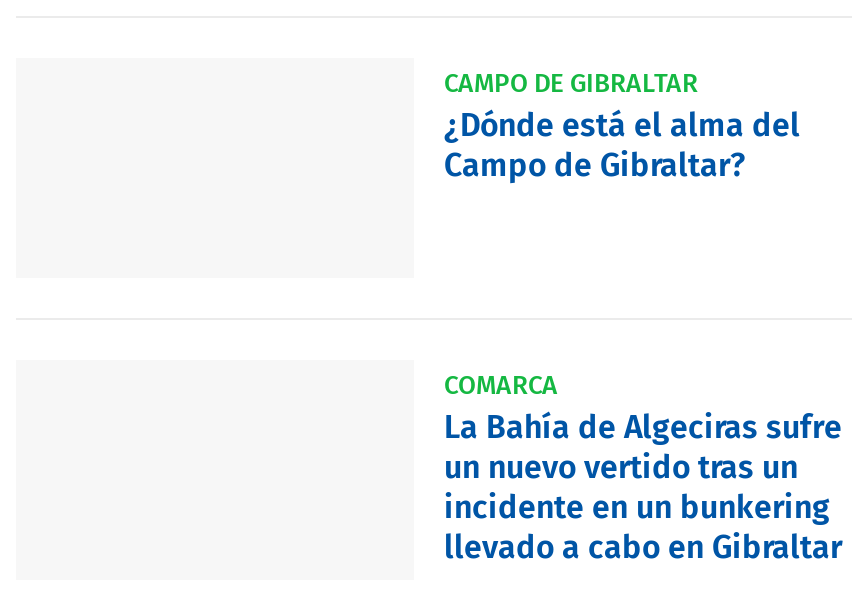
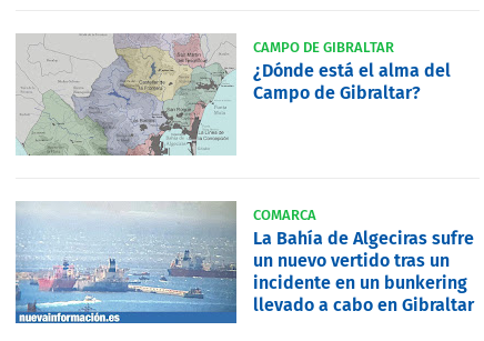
none -> [16,32,236,157] [image]
none -> [14,200,238,324] [image]

